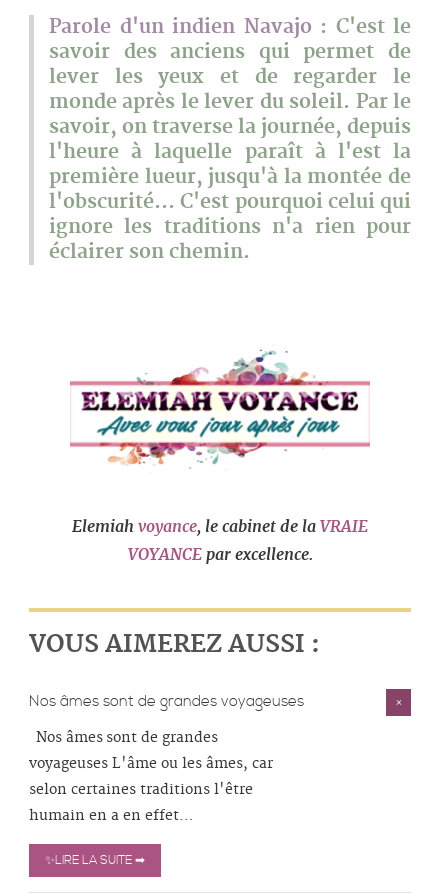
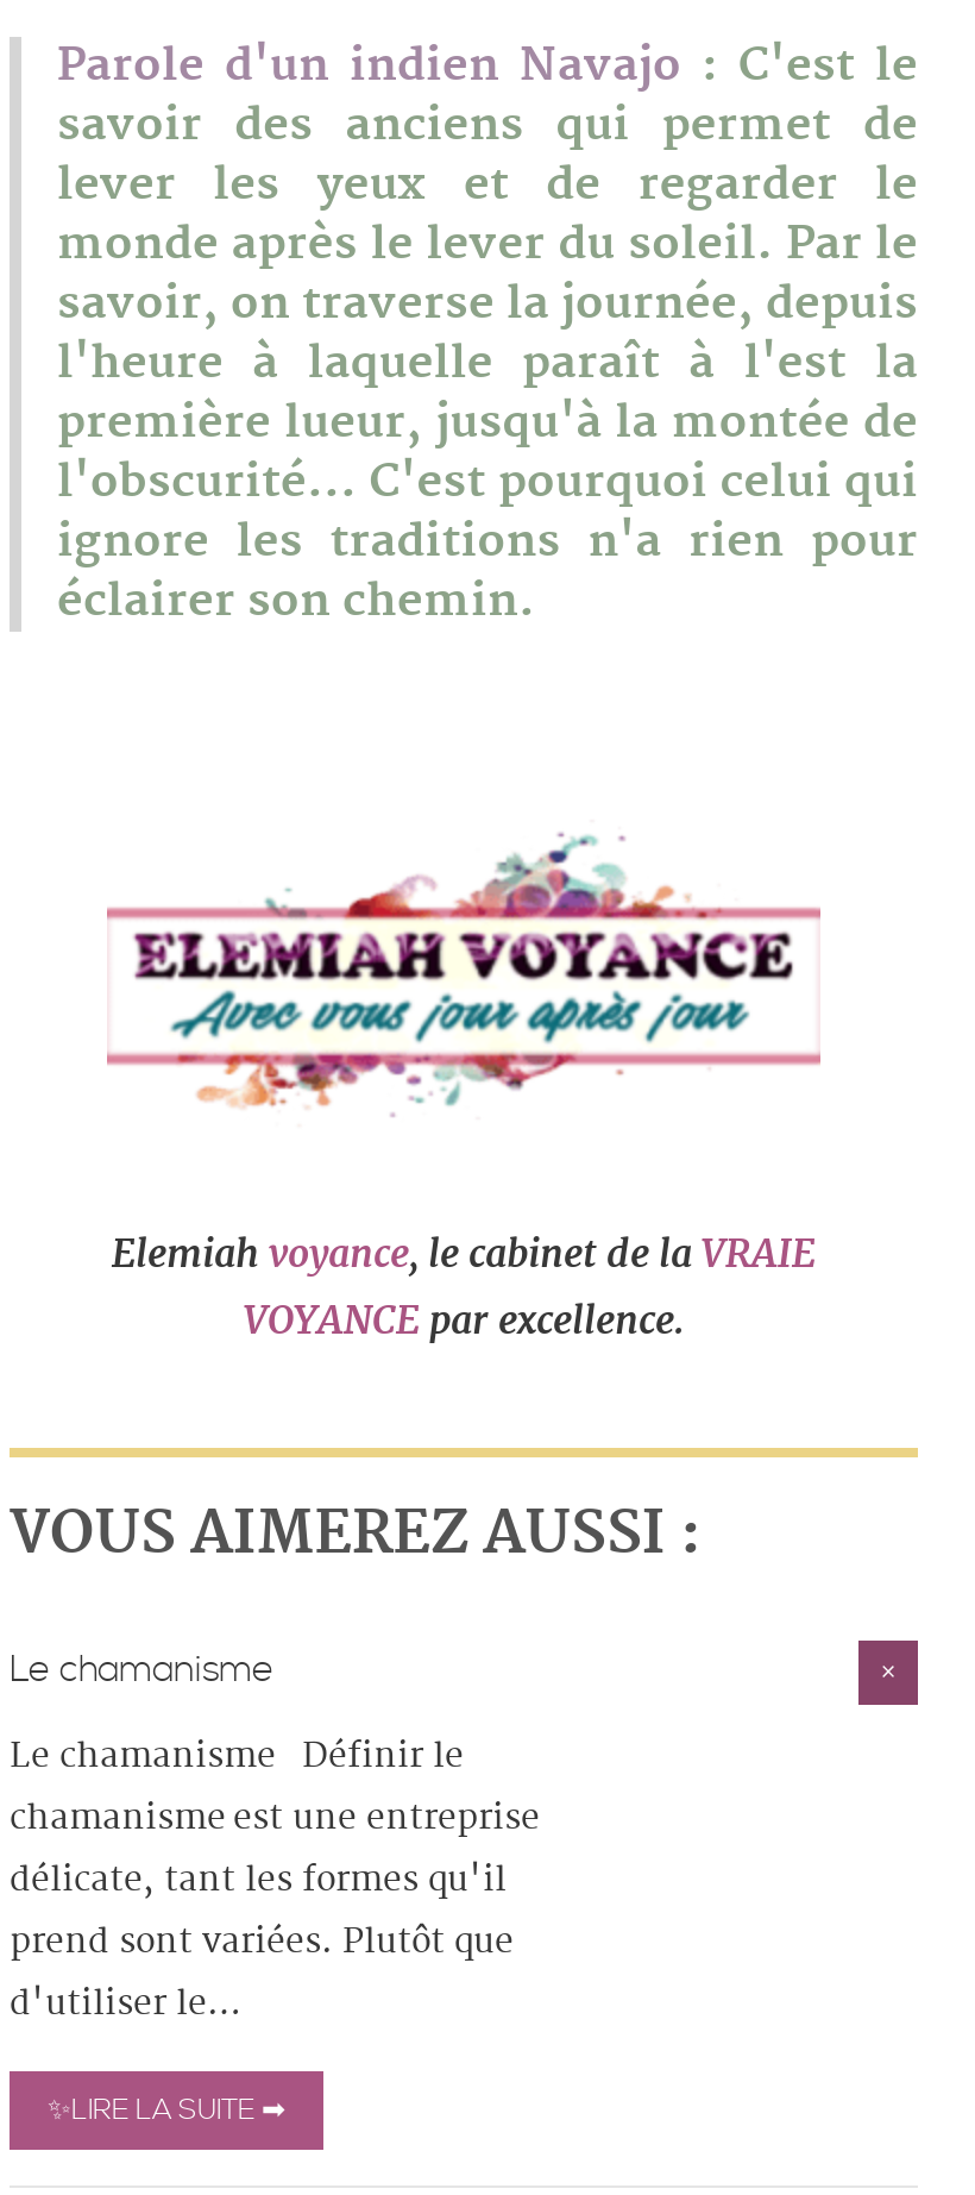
[29,692,304,711] Nos âmes sont de grandes voyageuses -> [10,1647,273,1692] Le chamanisme
[29,729,273,825] Nos âmes sont de grandes | voyageuses L'âme ou les âmes, car | selon certaines traditions l'être | humain en a en effet… -> [10,1735,540,2026] Le chamanisme Définir le | chamanisme est une entreprise | délicate, tant les formes qu'il | prend sont variées. Plutôt que | d'utiliser le…

